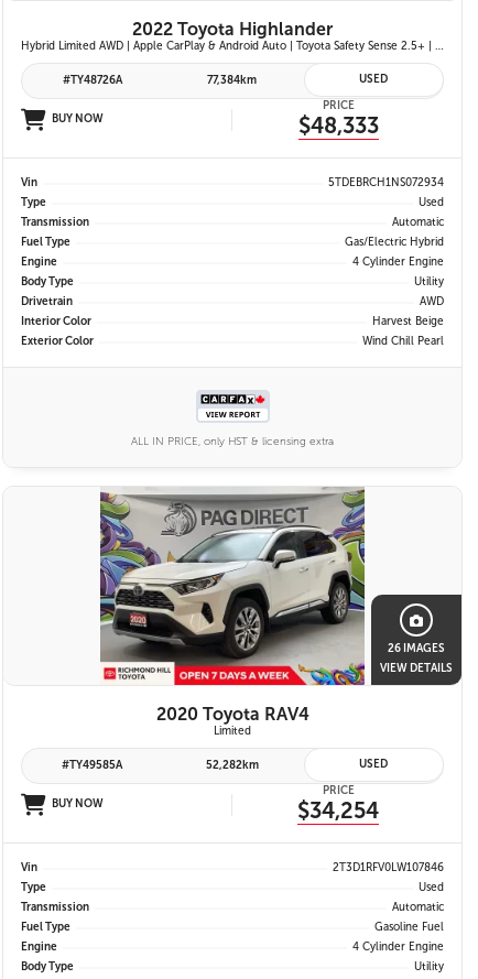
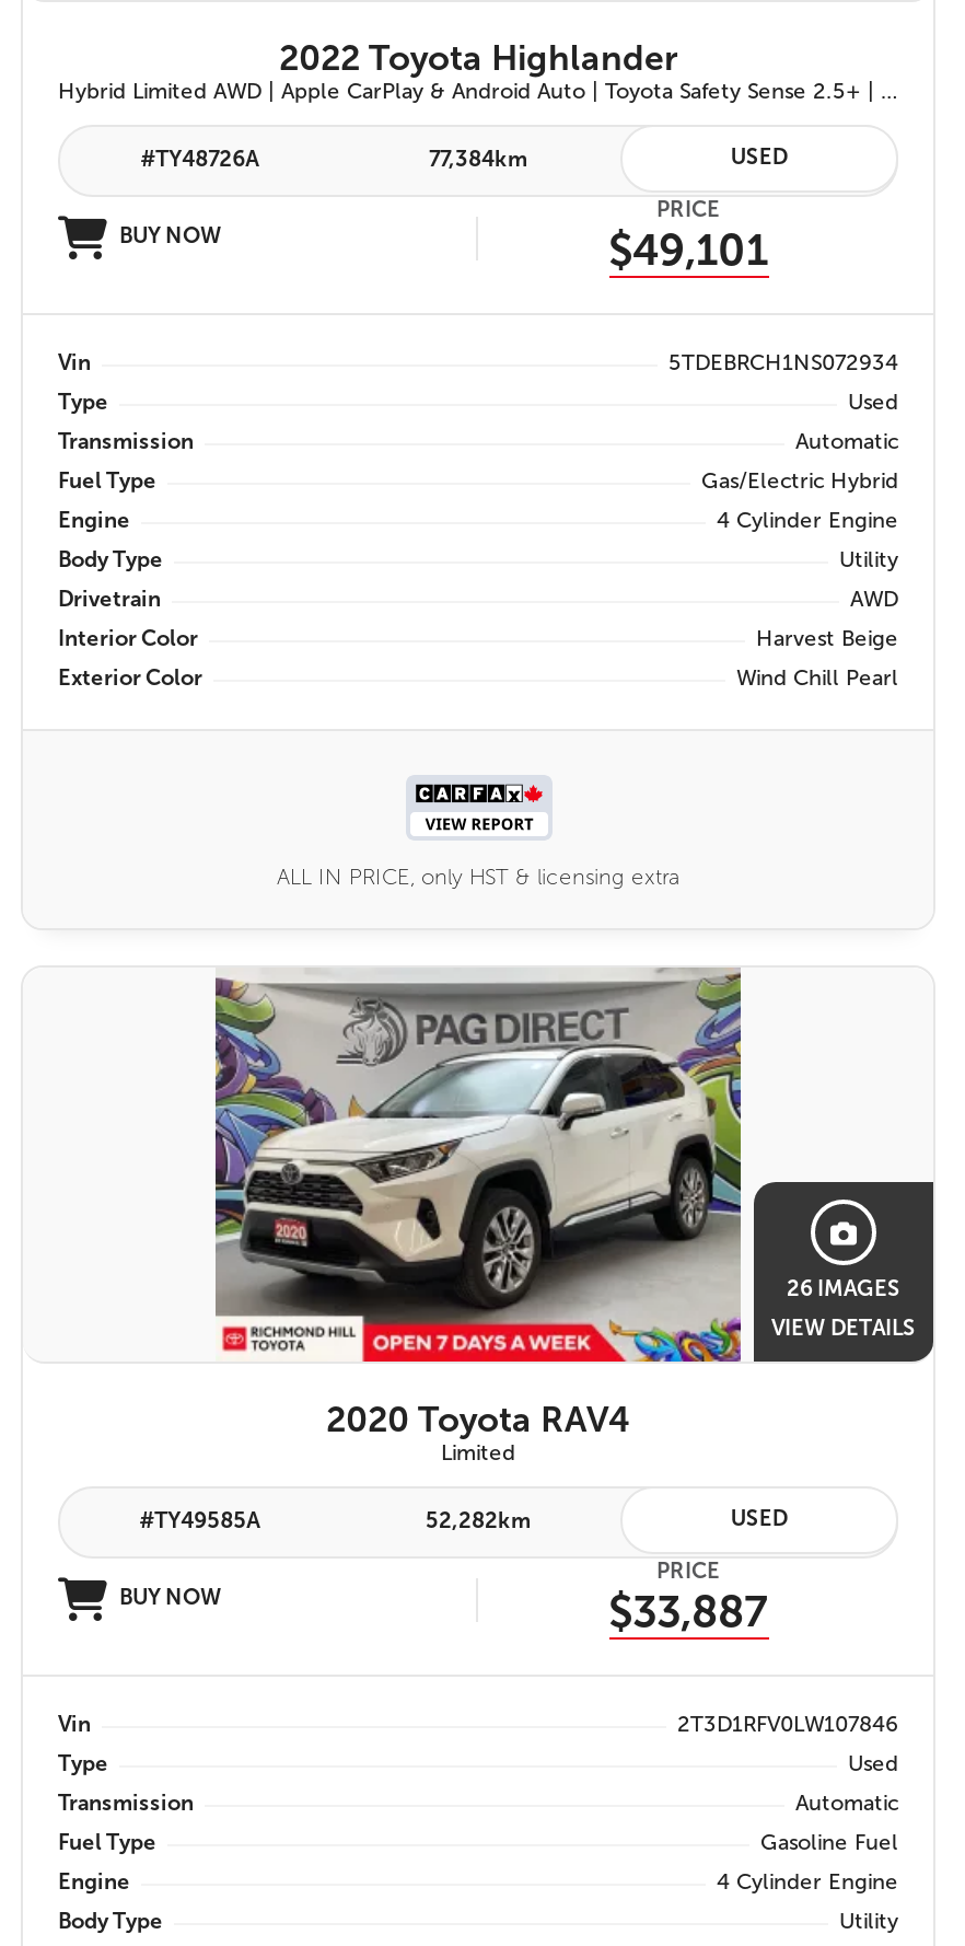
[298,112,378,139] $48,333 -> [608,223,768,276] $49,101
[297,797,379,824] $34,254 -> [608,1585,768,1637] $33,887

